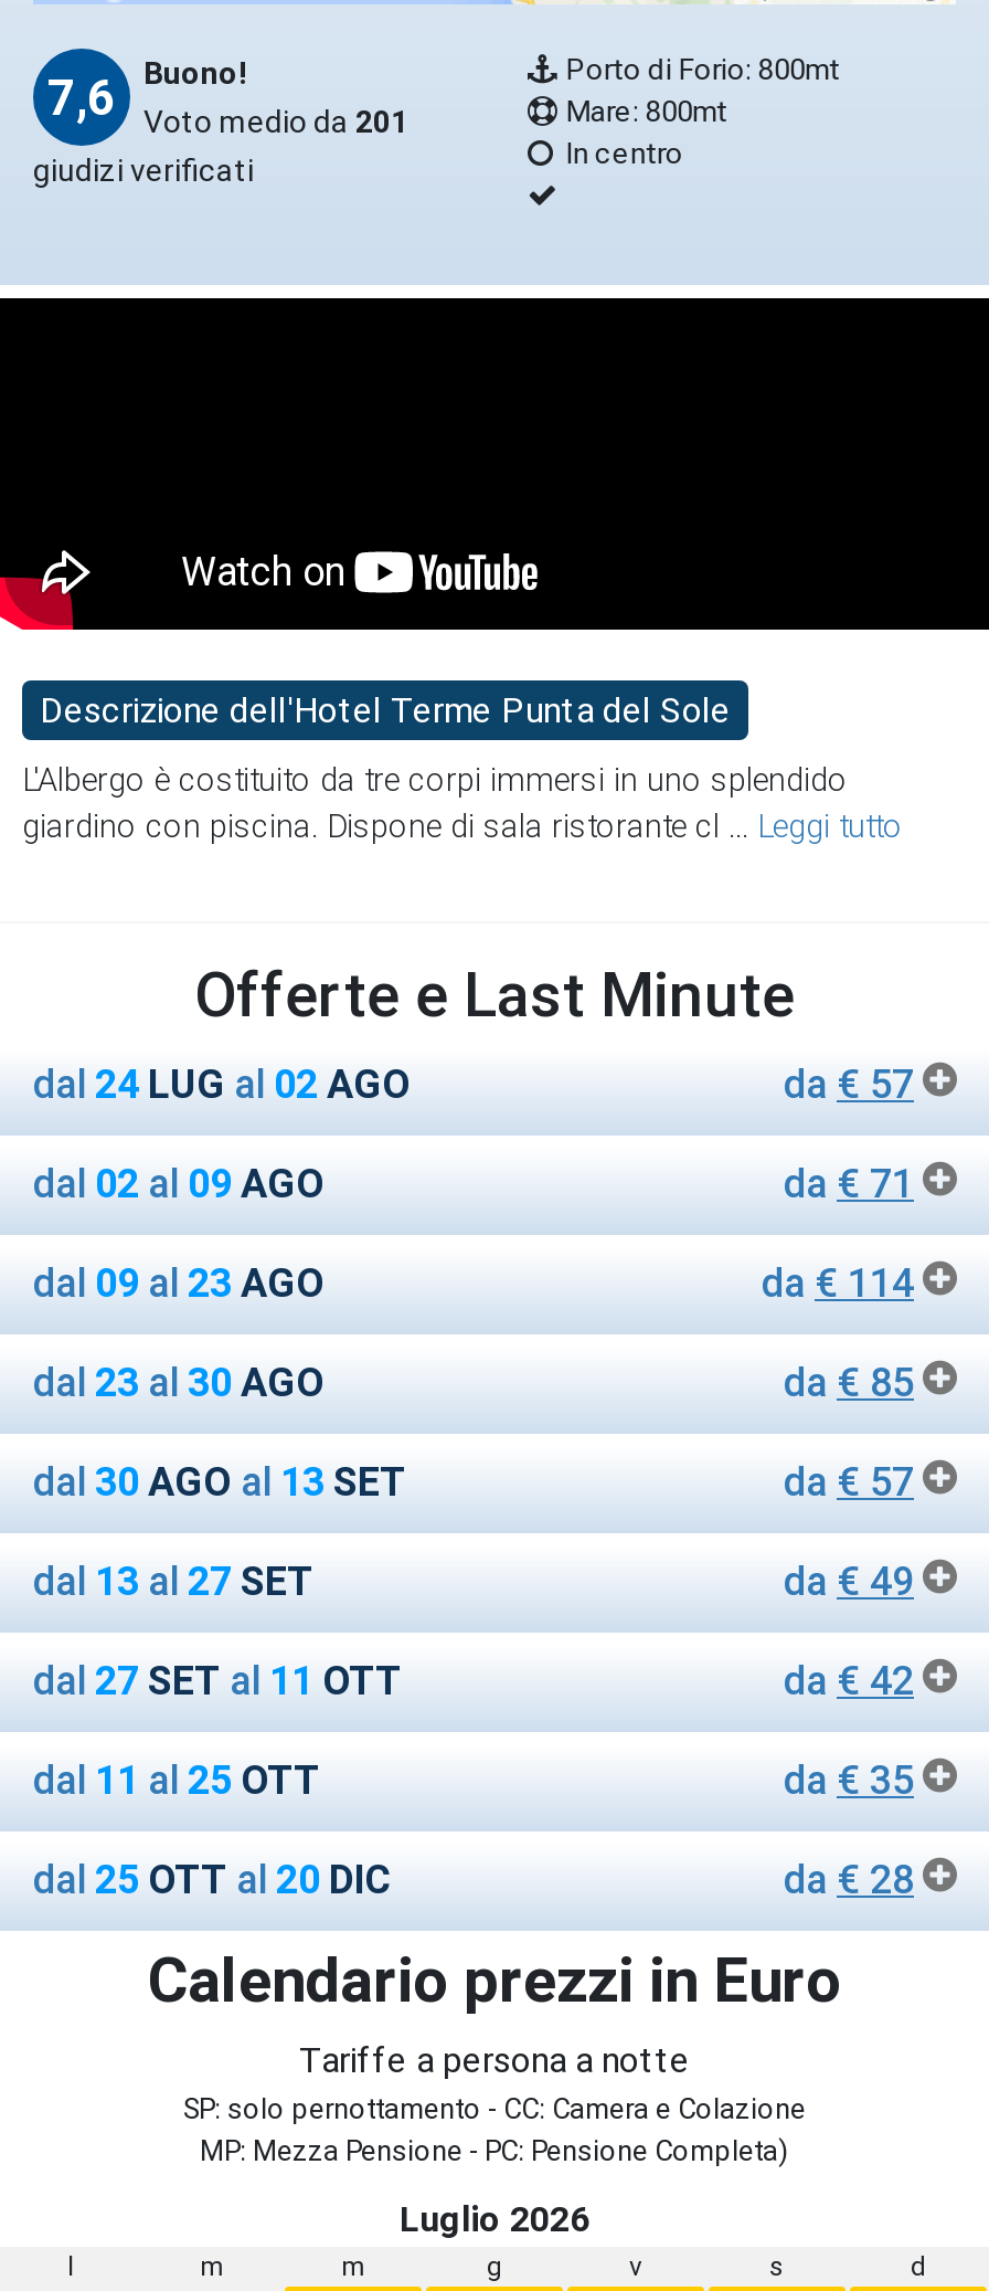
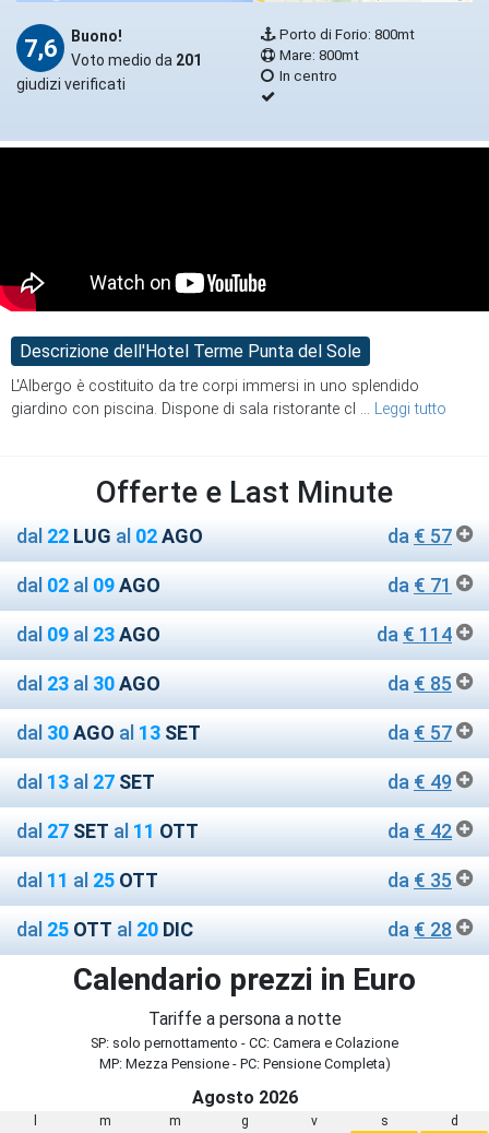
[33,1061,411,1107] dal 24 LUG al 02 AGO -> [16,525,203,548] dal 22 LUG al 02 AGO
[400,2199,589,2241] Luglio 2026 -> [192,1087,297,1108] Agosto 2026

